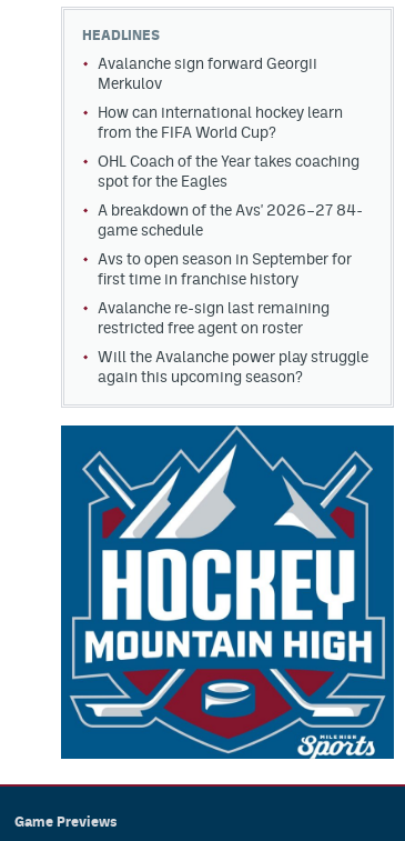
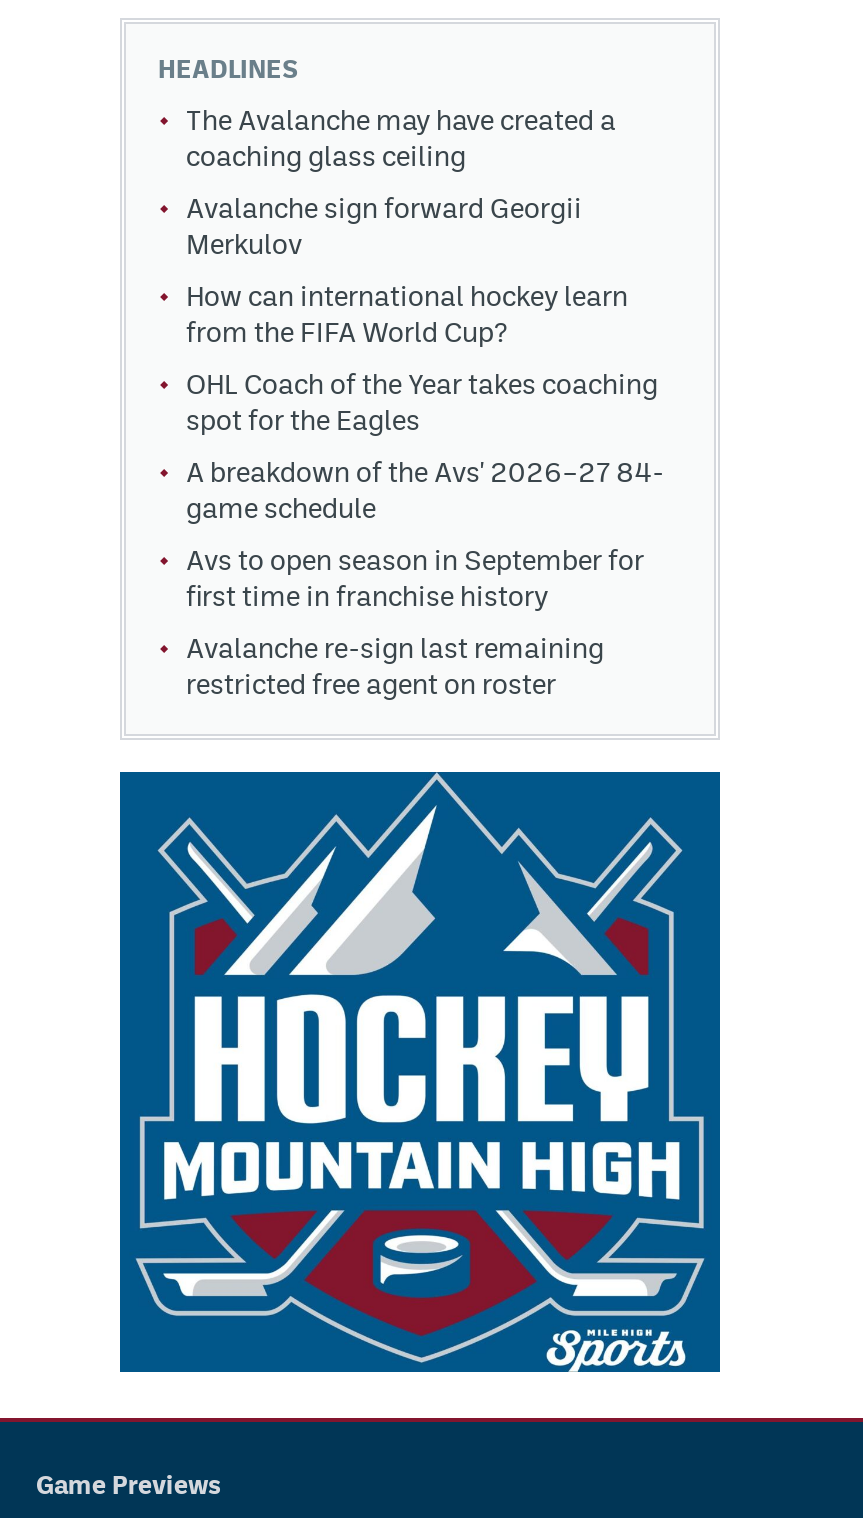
none -> [186,104,616,172] The Avalanche may have created a | coaching glass ceiling
moved [98,55,363,337] -> [186,192,664,700]: Avalanche sign forward Georgii | Merkulov | How can international hockey learn | ... | Avalanche re-sign last remaining | restricted free agent on roster
[98,348,368,386] Will the Avalanche power play struggle | again this upcoming season? -> none

